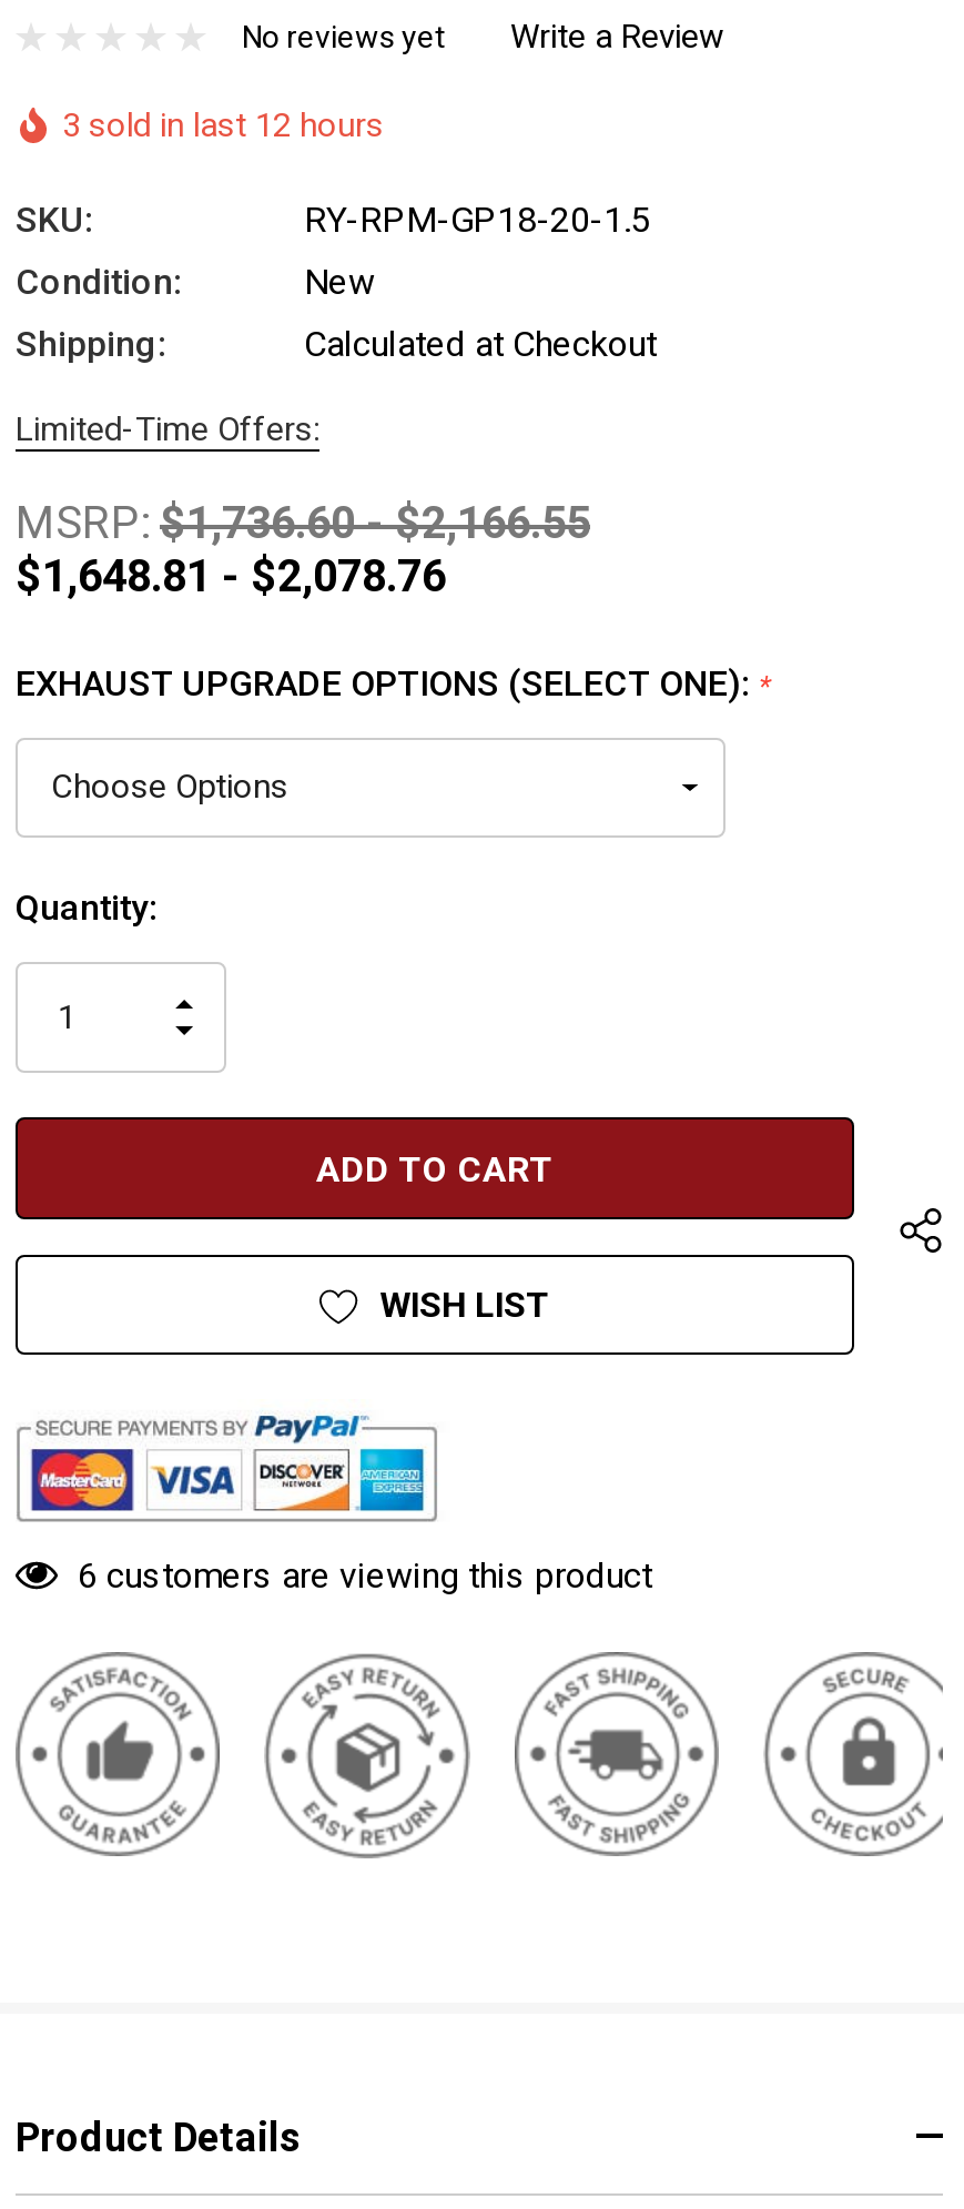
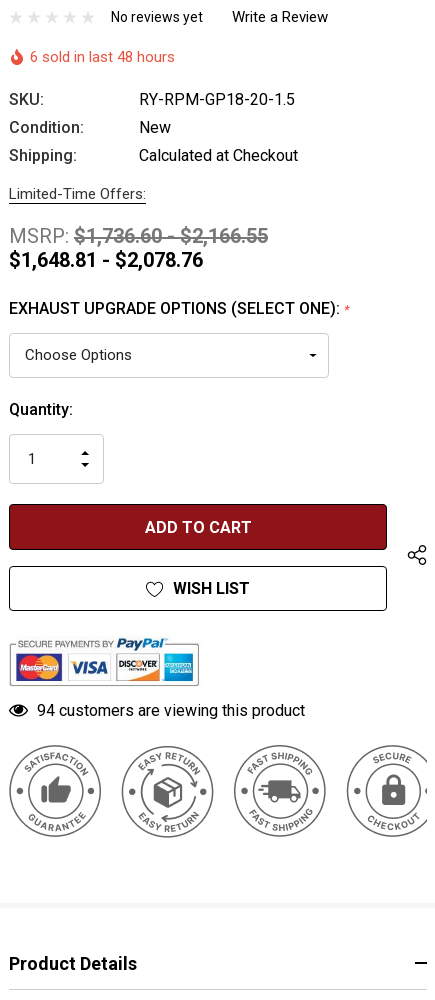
[62,105,384,145] 3 sold in last 12 hours -> [30,48,175,66] 6 sold in last 48 hours
[78,1554,652,1596] 6 customers are viewing this product -> [37,701,305,720] 94 customers are viewing this product

